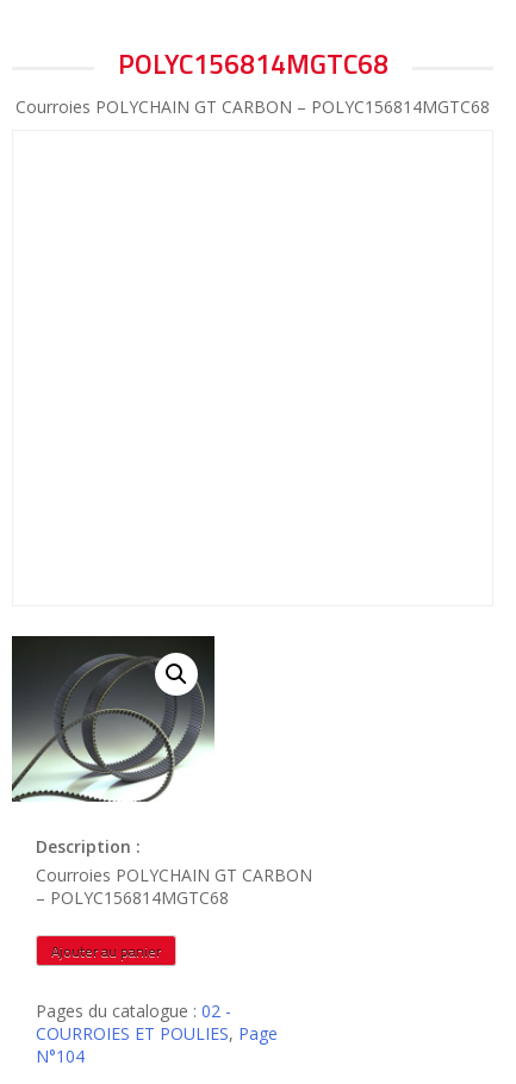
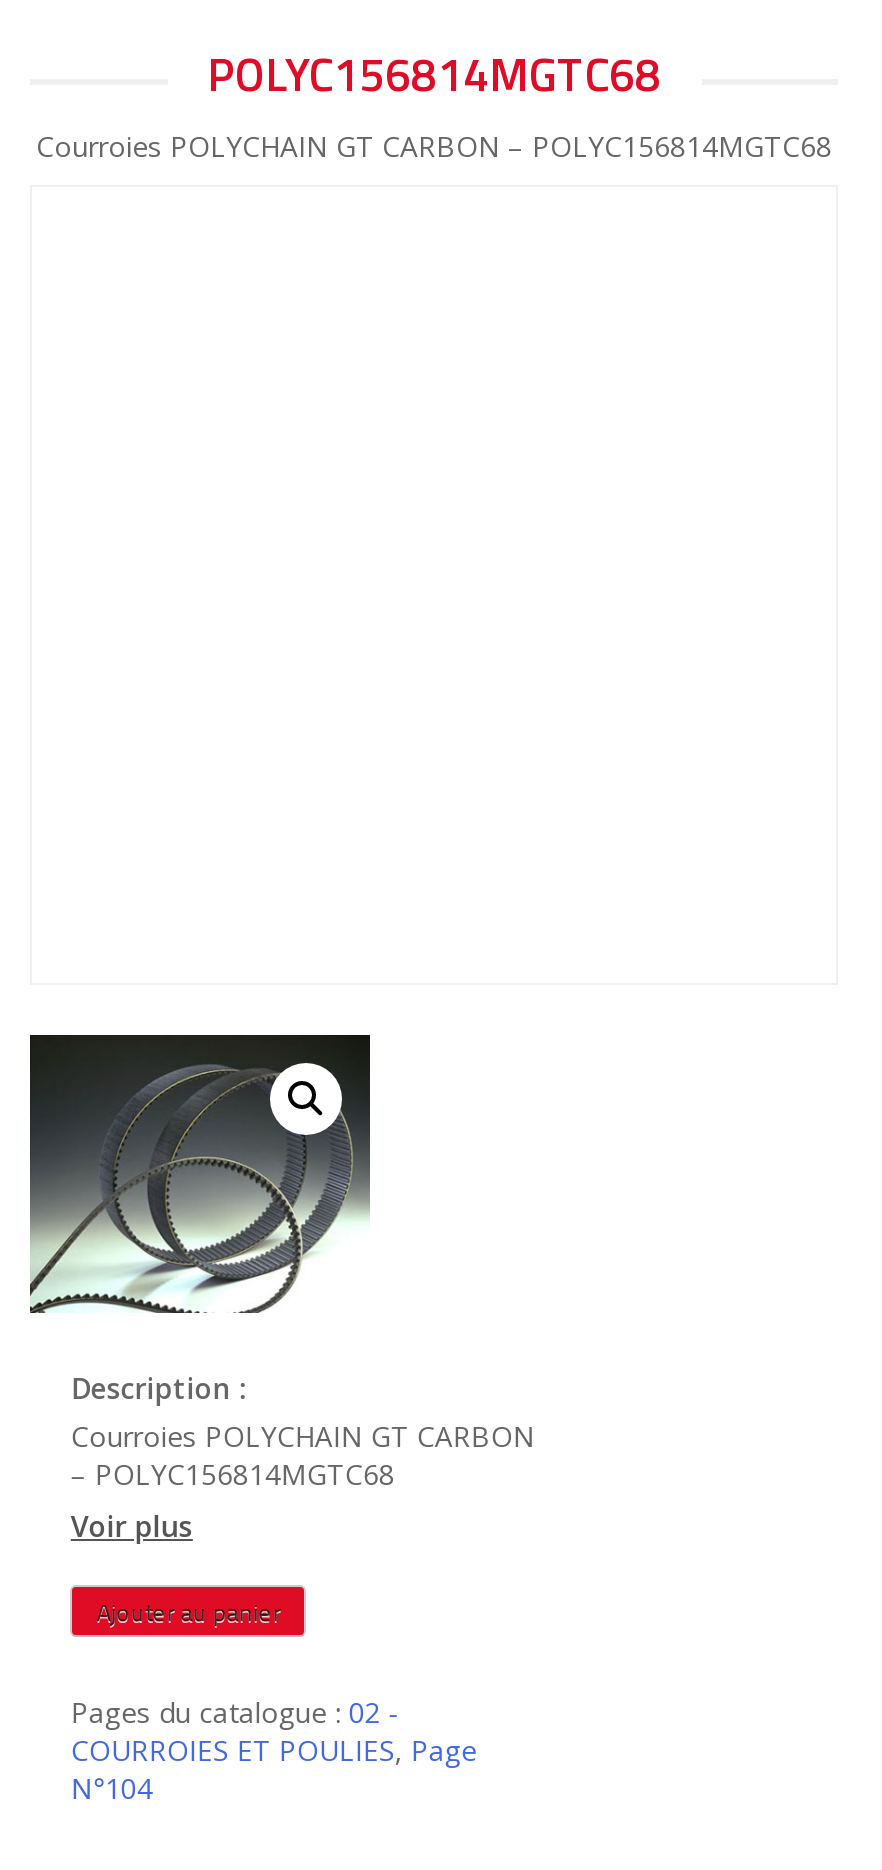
none -> [71,1507,193,1545] Voir plus

